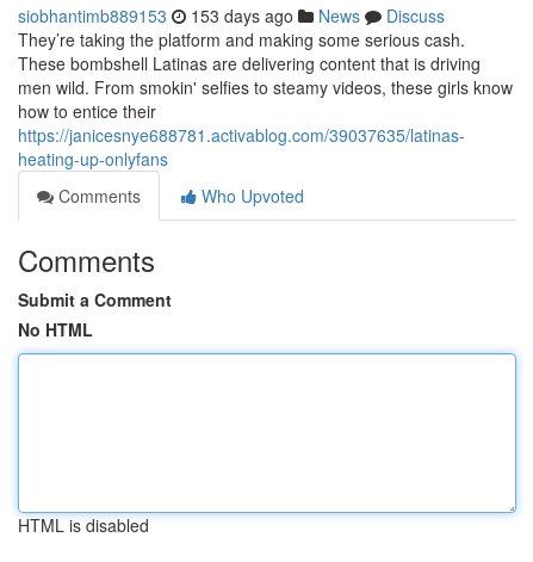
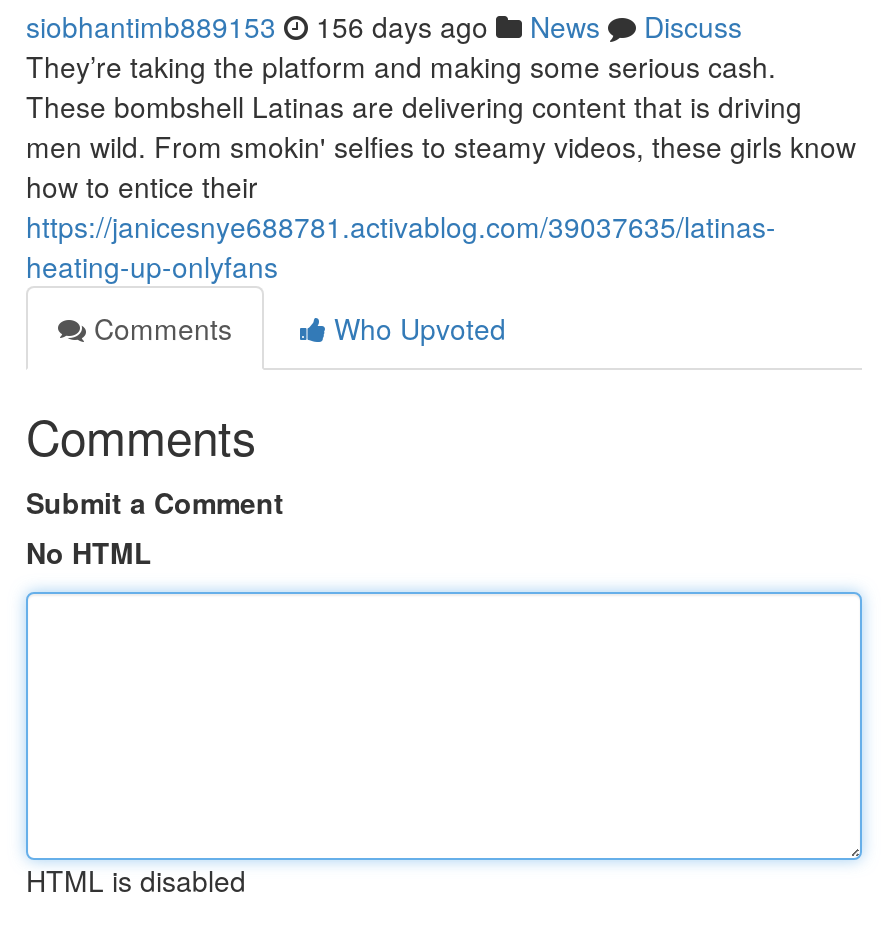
[18,4,445,27] siobhantimb889153 153 days ago News Discuss -> [26,6,742,46] siobhantimb889153 156 days ago News Discuss

